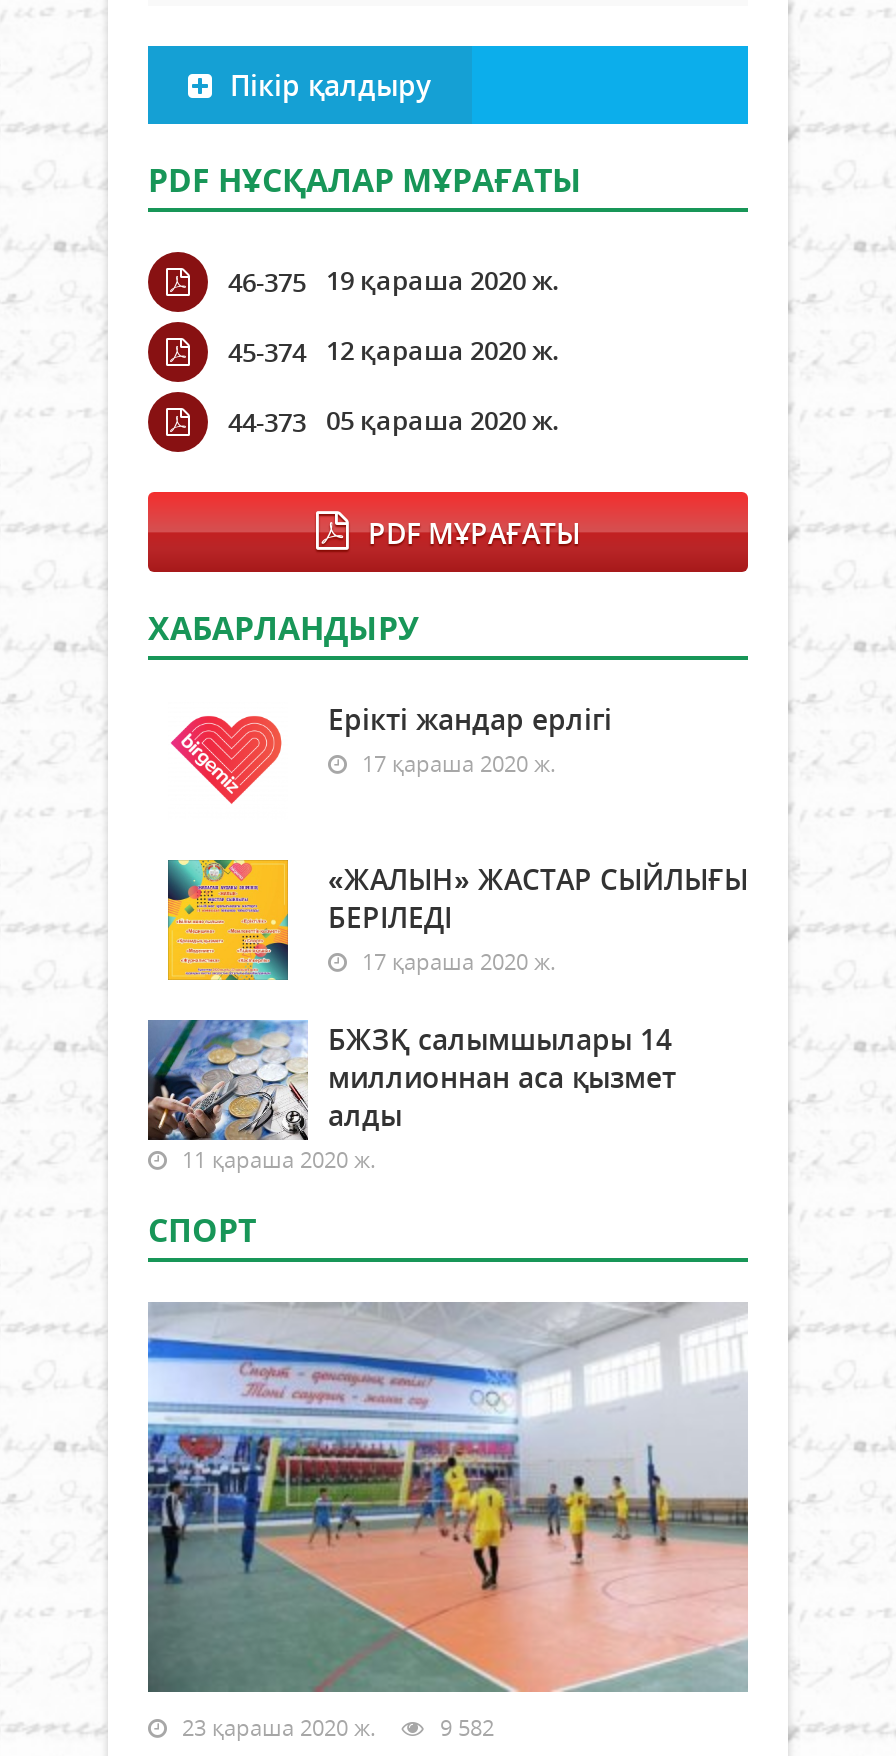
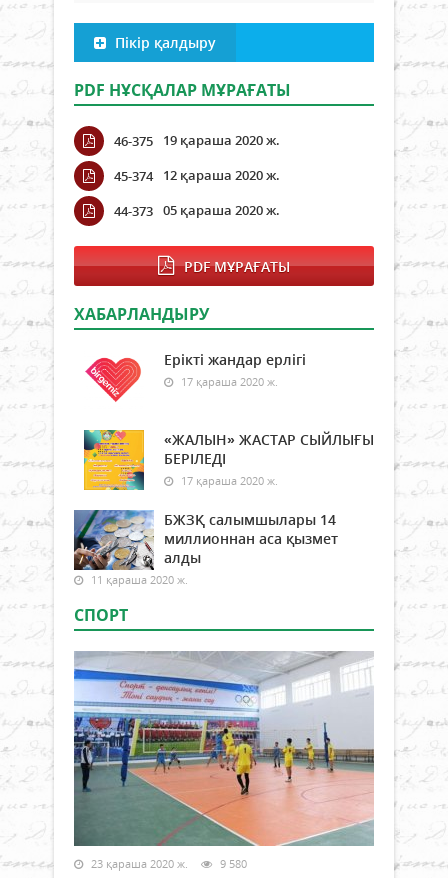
[176,1713,494,1743] 23 қараша 2020 ж. 9 582 -> [88,856,247,871] 23 қараша 2020 ж. 9 580

